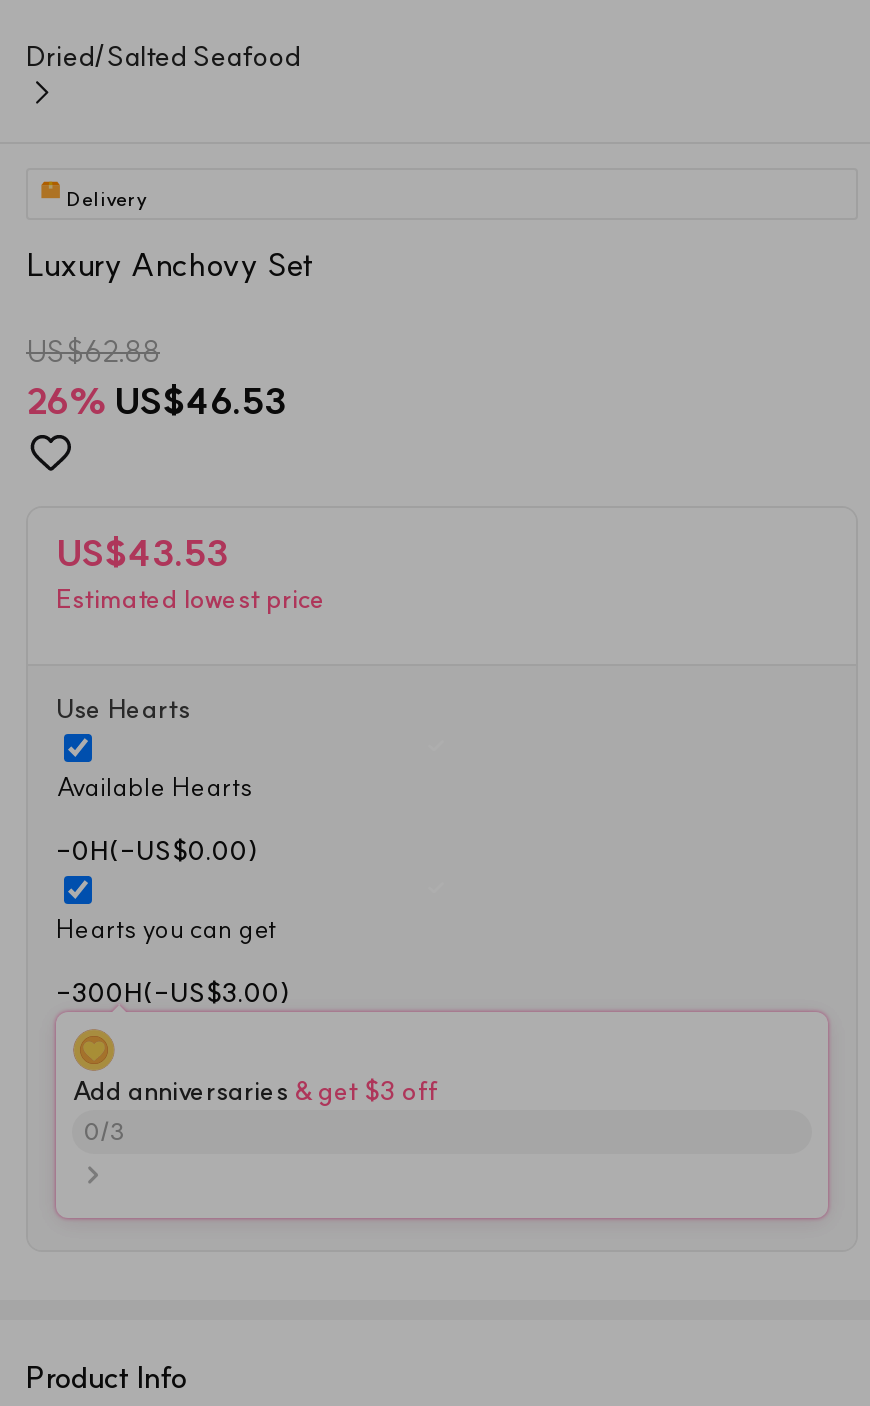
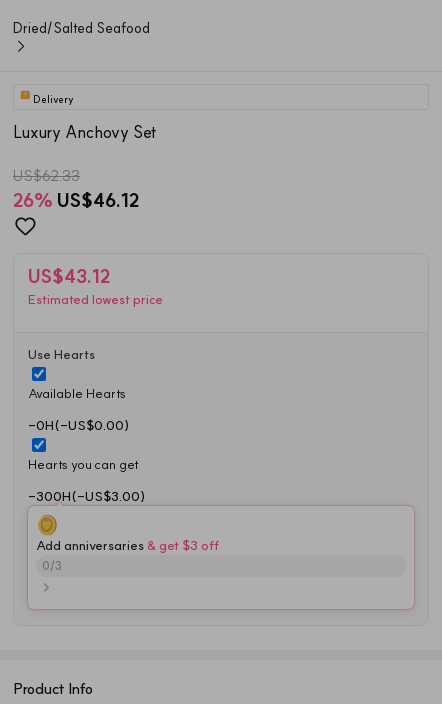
[26,332,286,424] US$62.88 | 26% US$46.53 -> [13,166,139,212] US$62.33 | 26% US$46.12
[56,530,228,576] US$43.53 -> [28,265,110,288] US$43.12

